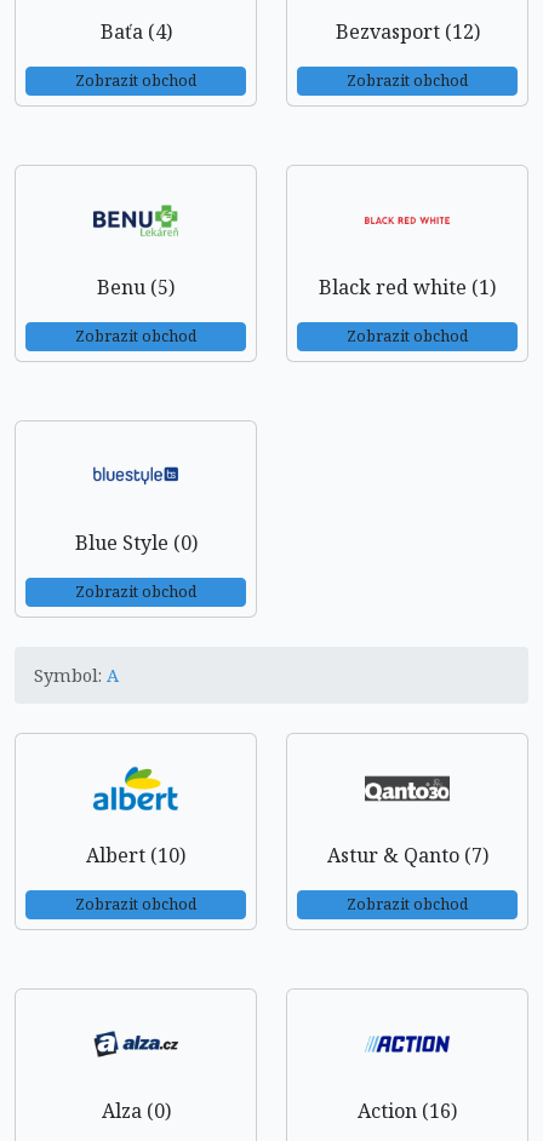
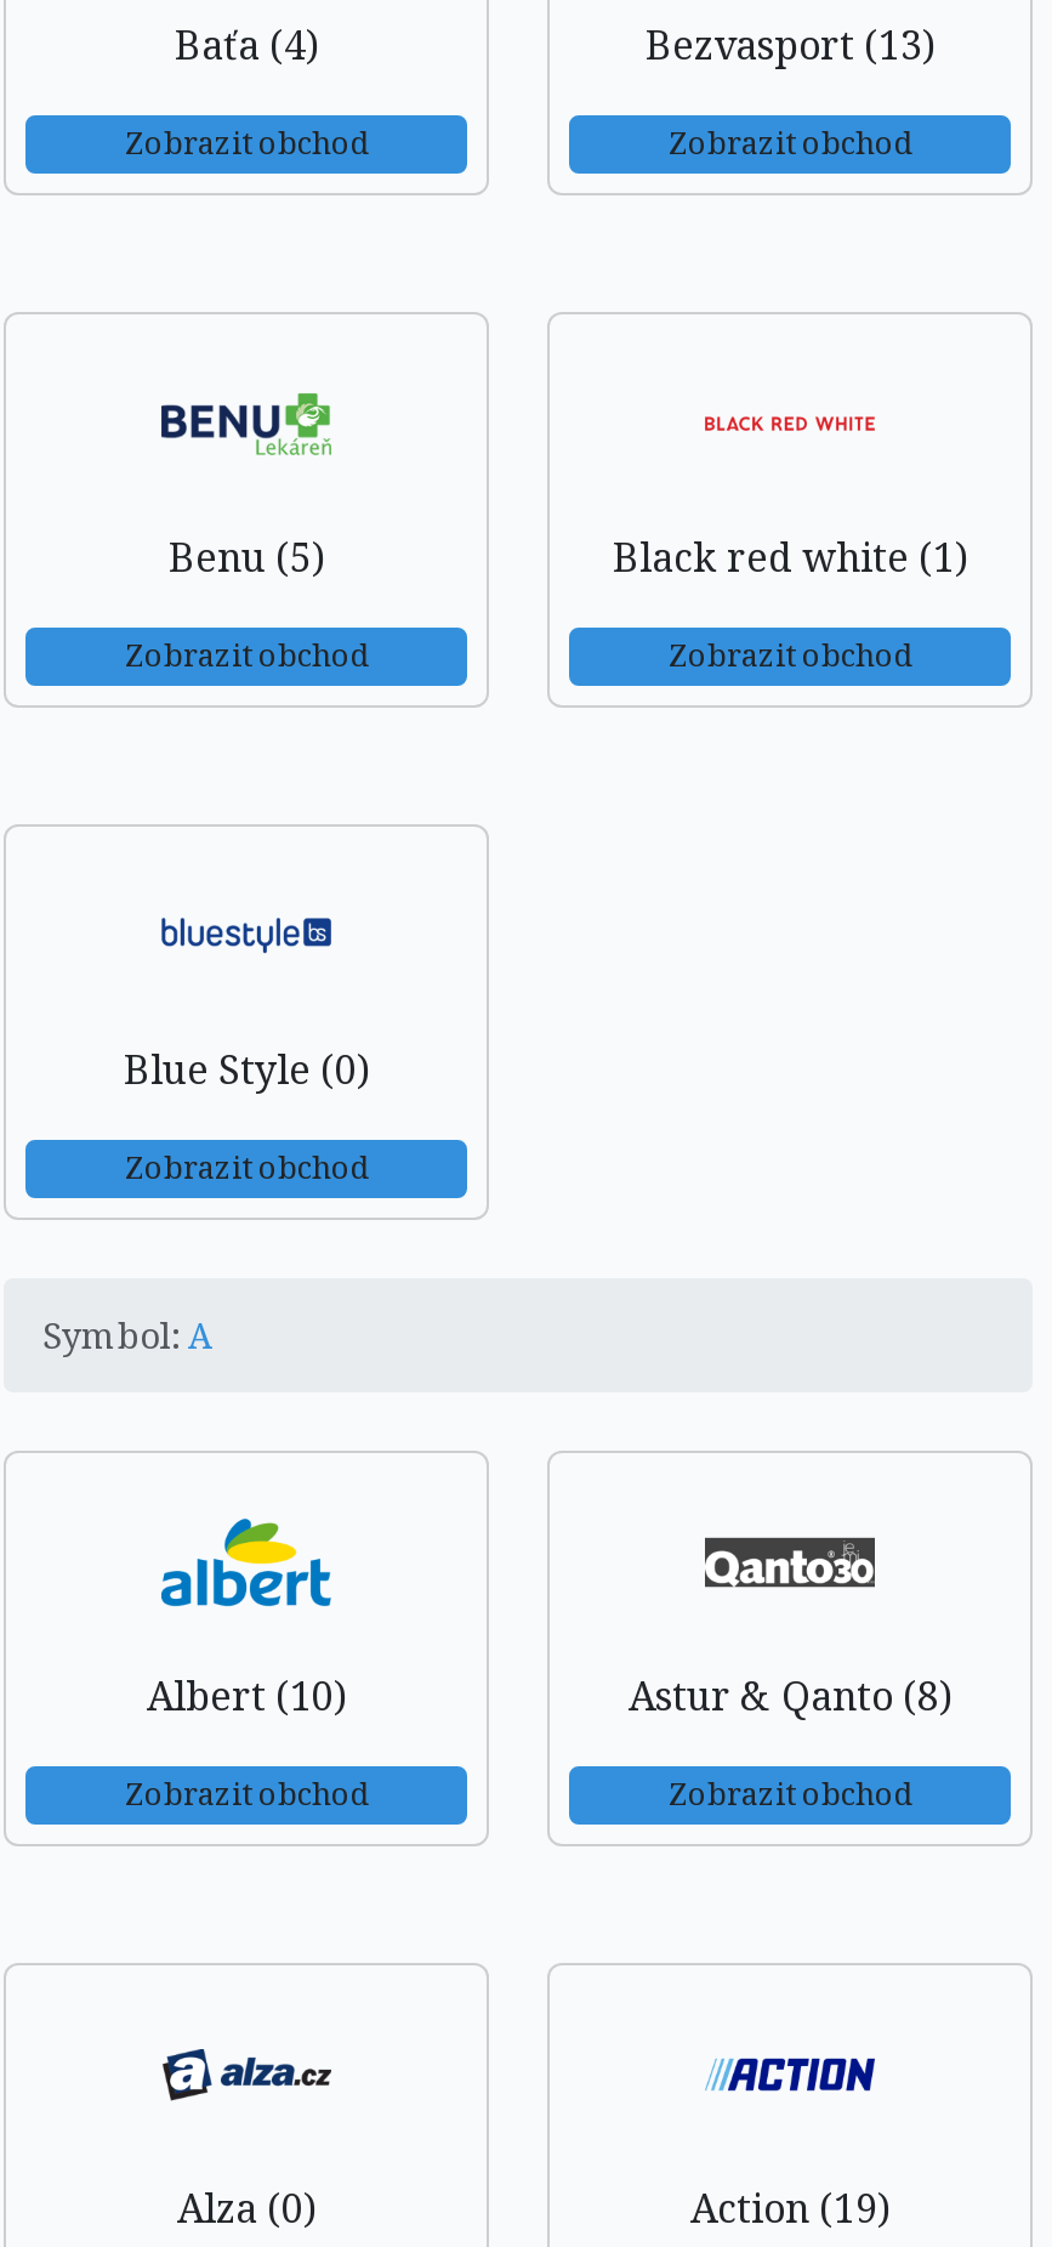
[335,18,479,45] Bezvasport (12) -> [646,18,934,72] Bezvasport (13)
[327,842,488,868] Astur & Qanto (7) -> [629,1669,951,1723] Astur & Qanto (8)
[358,1097,457,1124] Action (16) -> [690,2181,889,2235] Action (19)

